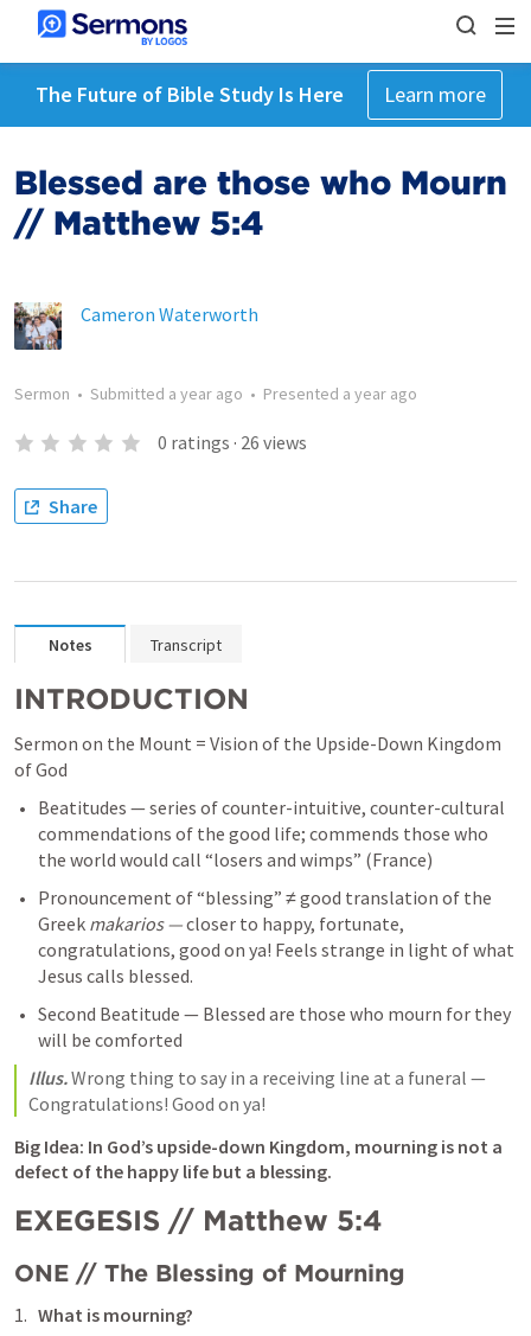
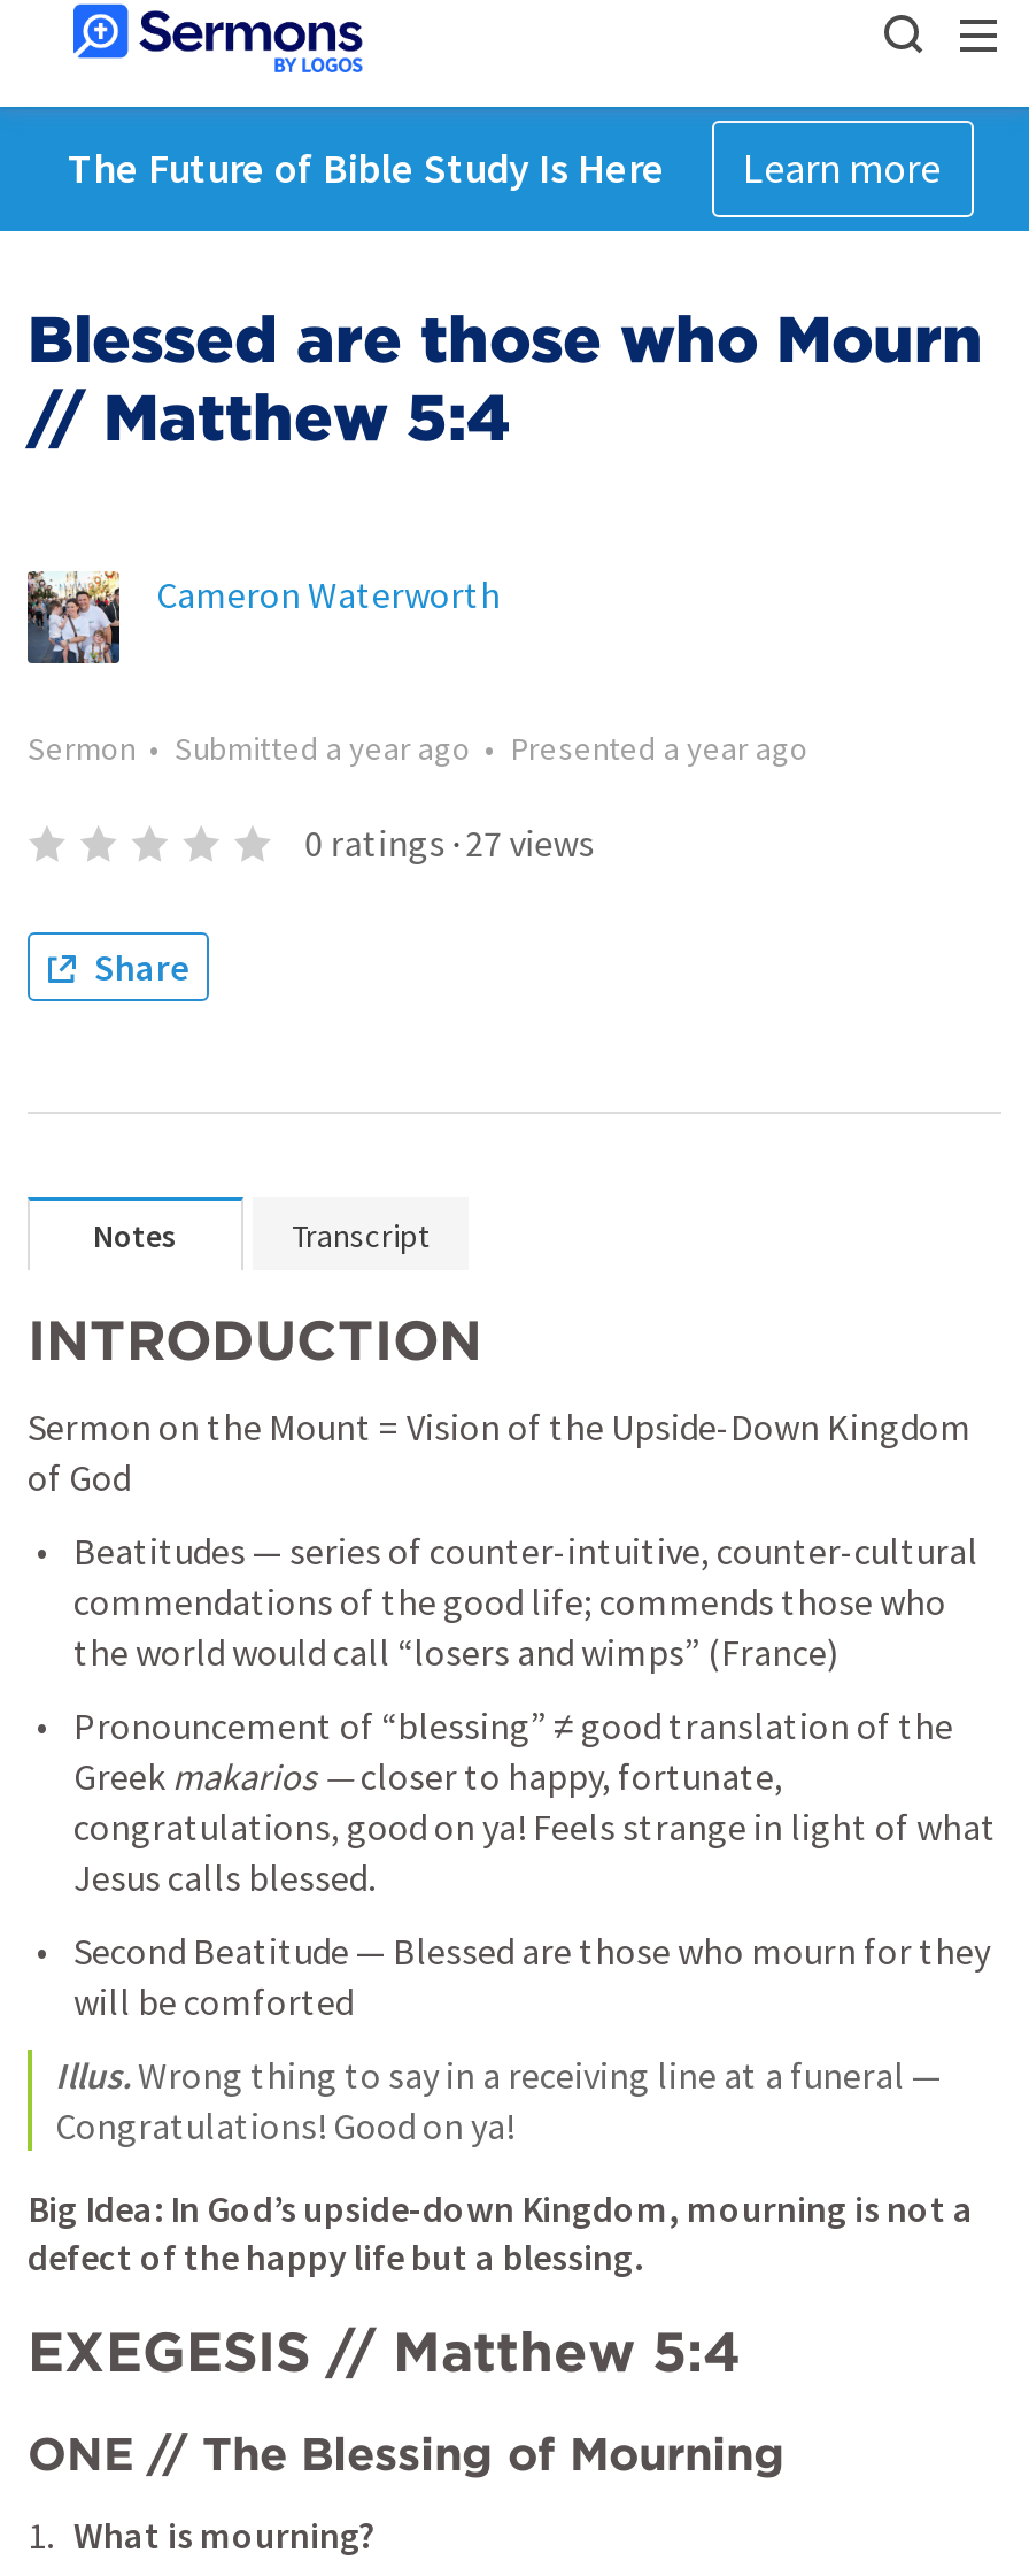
[157,430,307,454] 0 ratings · 26 views -> [305,820,594,866] 0 ratings · 27 views

